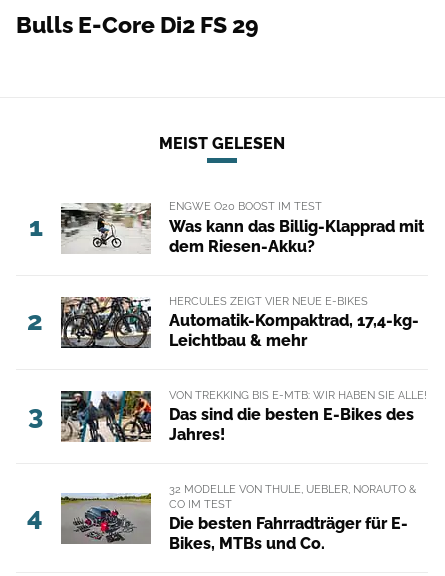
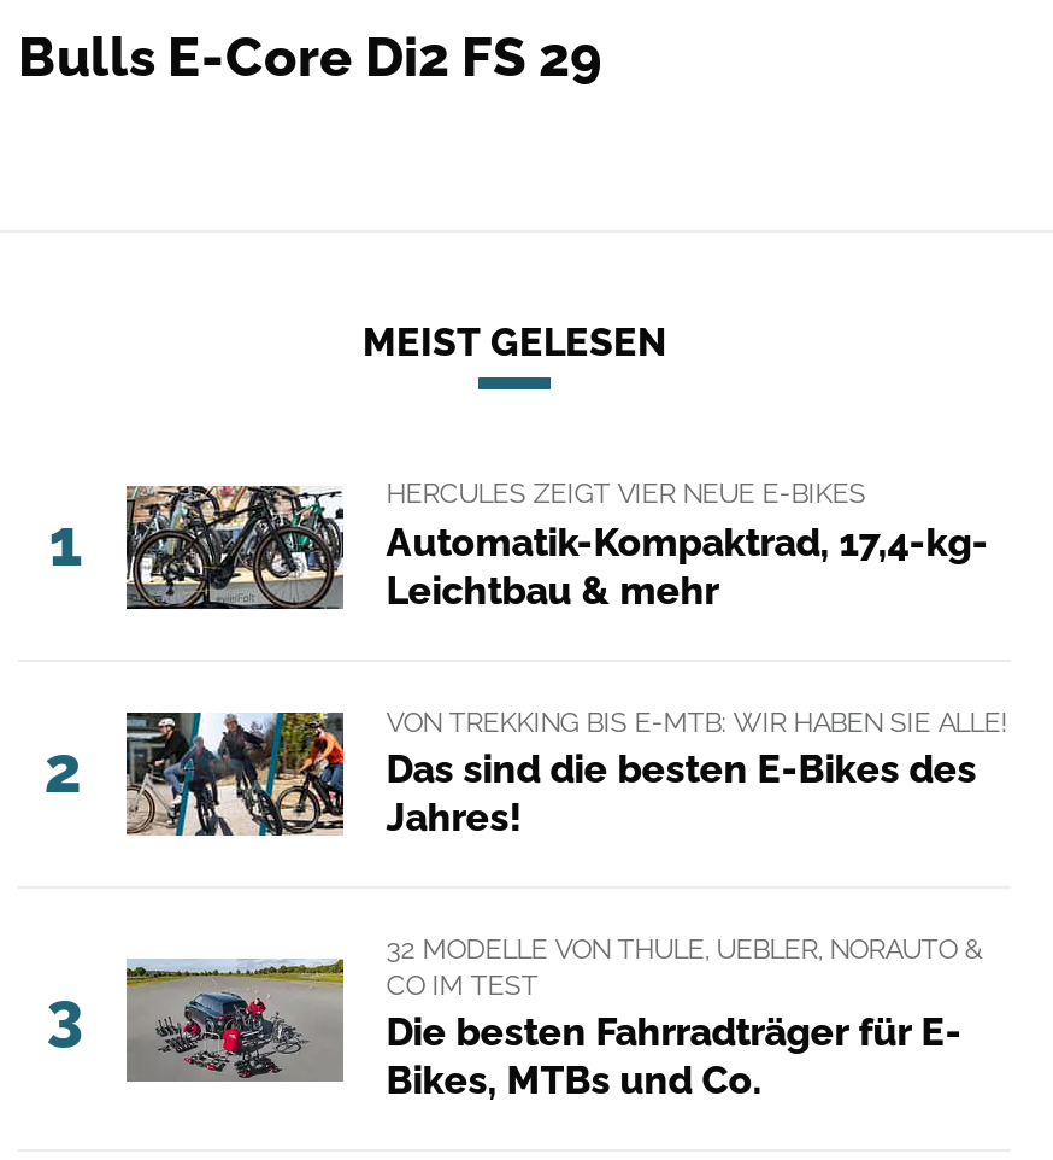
[27,199,424,336] [image] | ENGWE O20 BOOST IM TEST | Was kann das Billig-Klapprad mit | dem Riesen-Akku? | 2 -> none
[28,399,43,430] 3 -> [44,732,83,807] 2
[27,501,43,532] 4 -> [47,978,83,1052] 3

